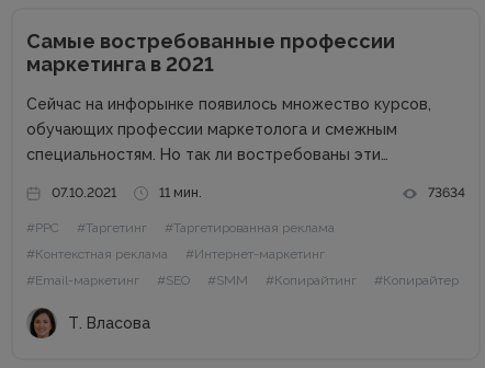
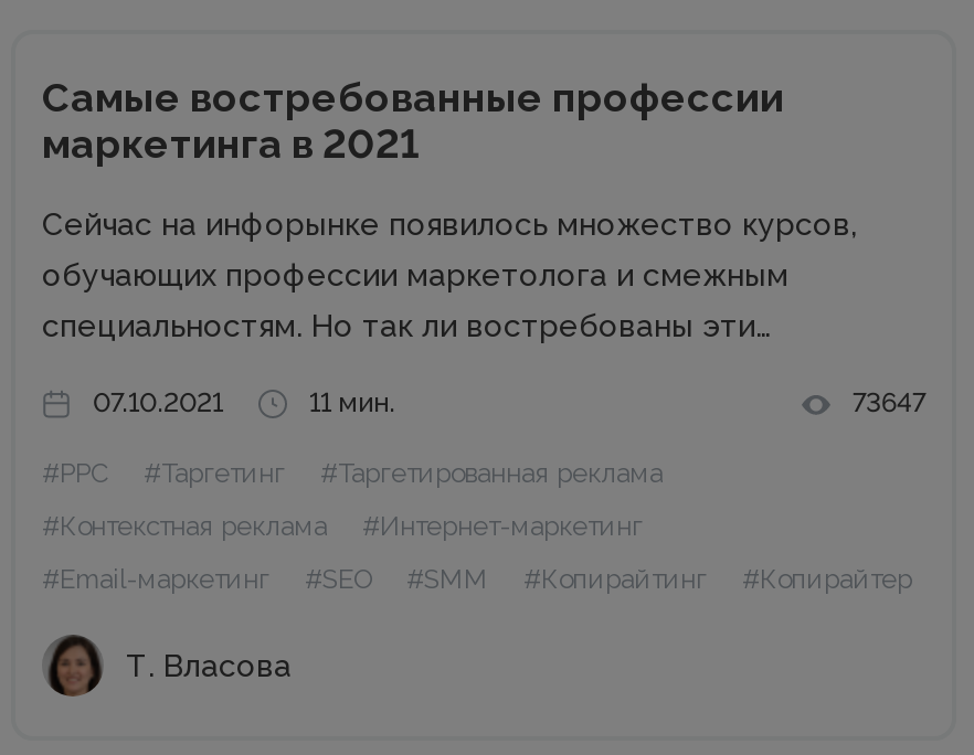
[428,185,465,201] 73634 -> [853,388,925,419] 73647

